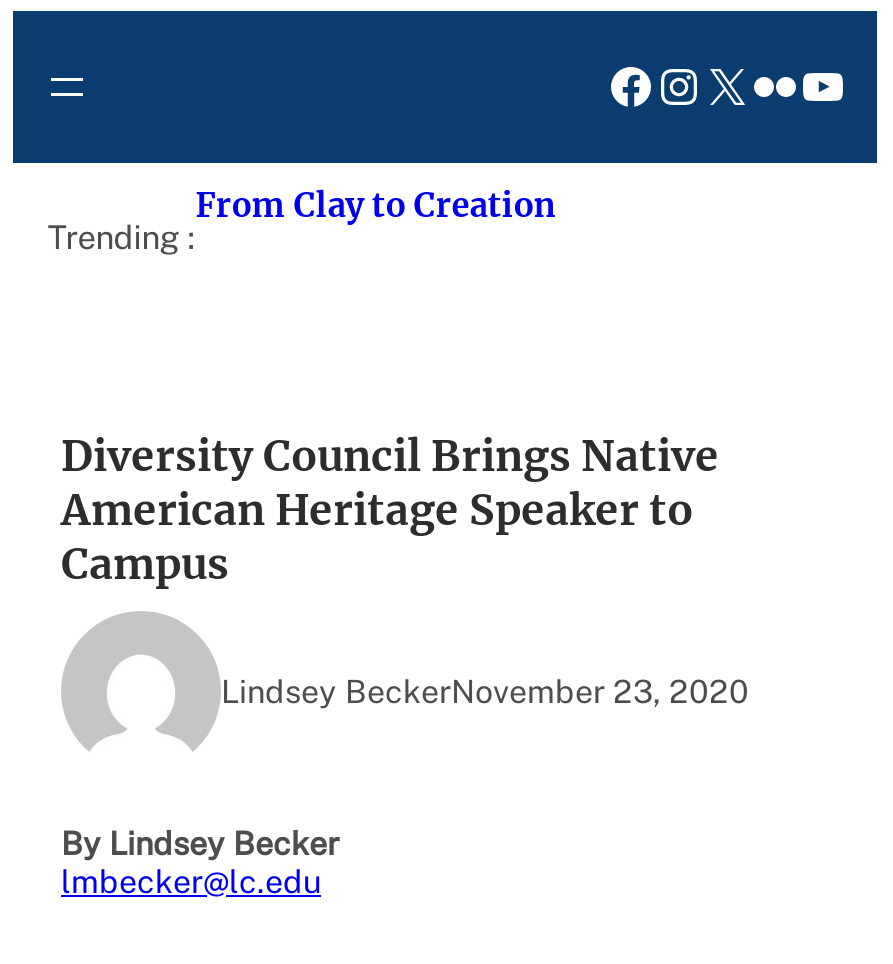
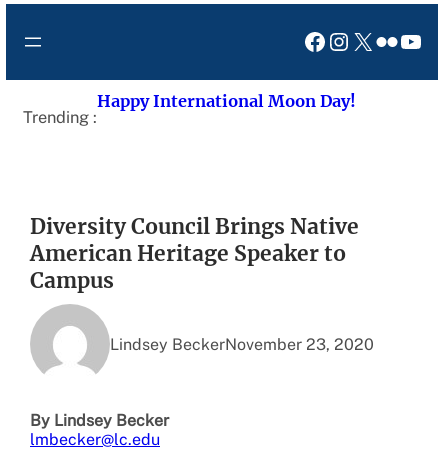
[196,184,556,224] From Clay to Creation -> [97,91,356,111] Happy International Moon Day!

